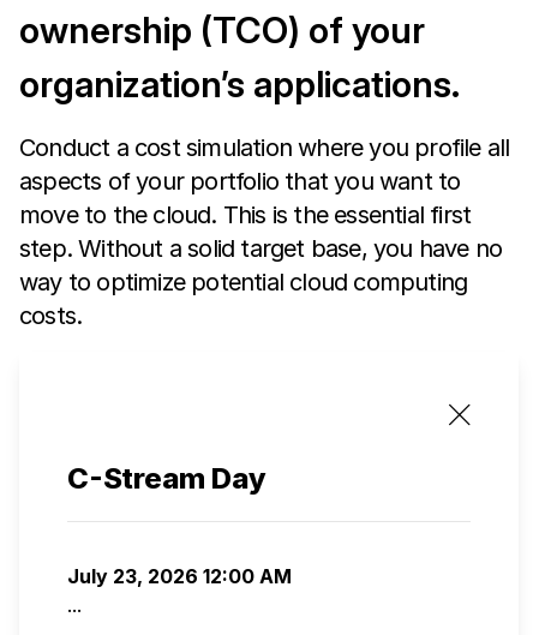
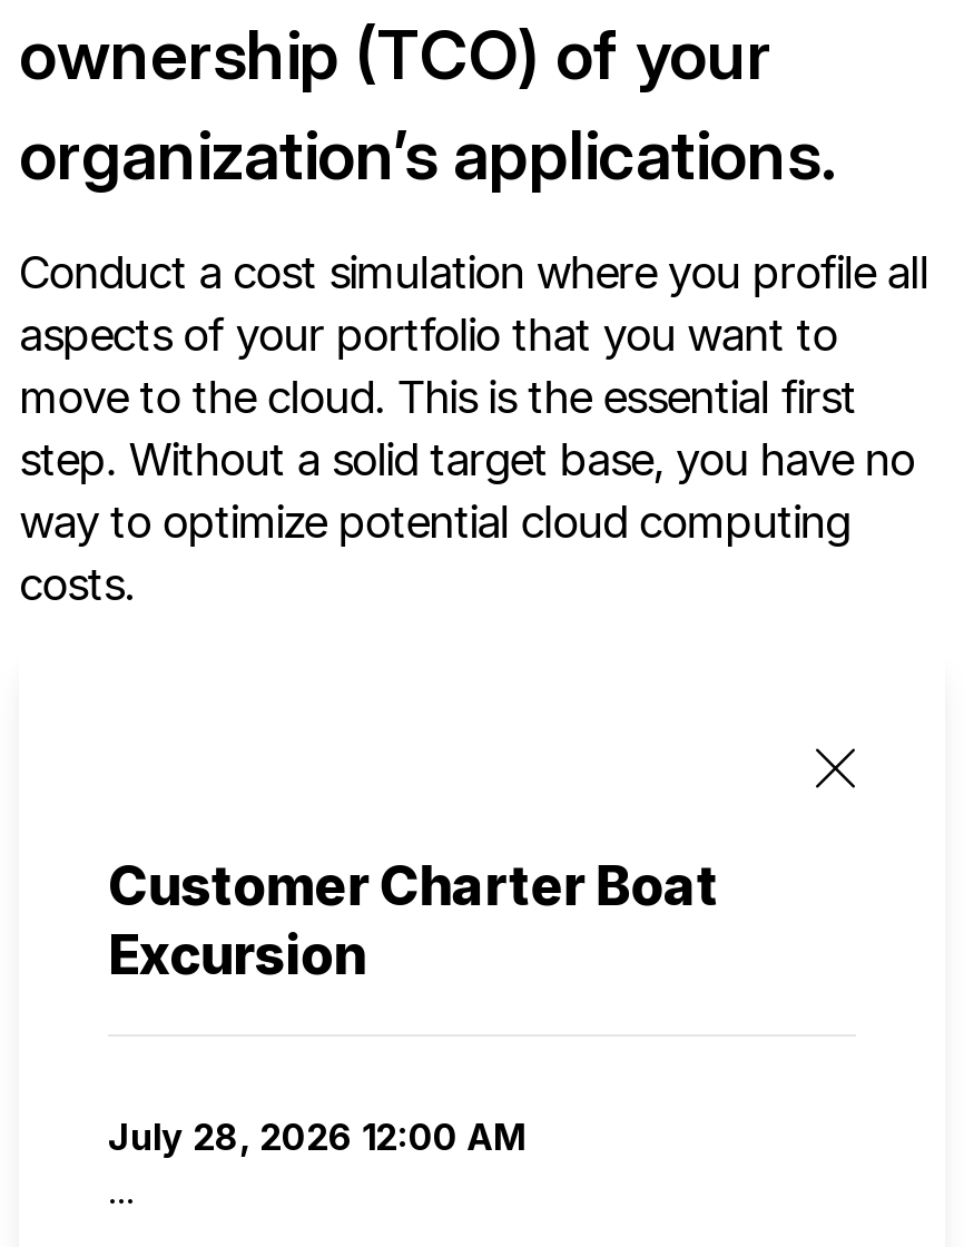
[67,461,267,496] C-Stream Day -> [108,854,718,988] Customer Charter Boat | Excursion
[67,564,292,588] July 23, 2026 12:00 AM -> [108,1115,527,1159] July 28, 2026 12:00 AM

